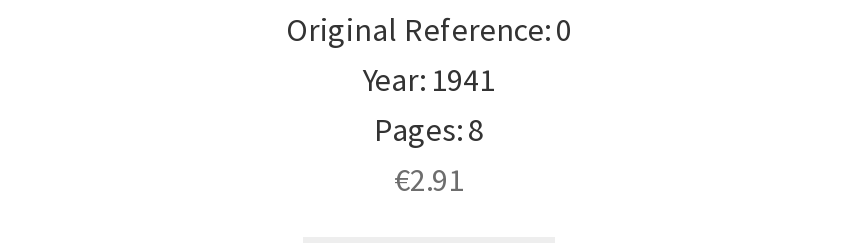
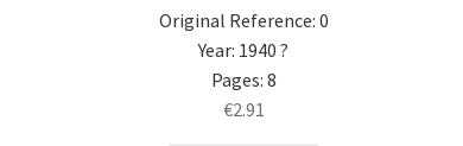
[363,59,495,99] Year: 1941 -> [198,38,288,61] Year: 1940 ?

